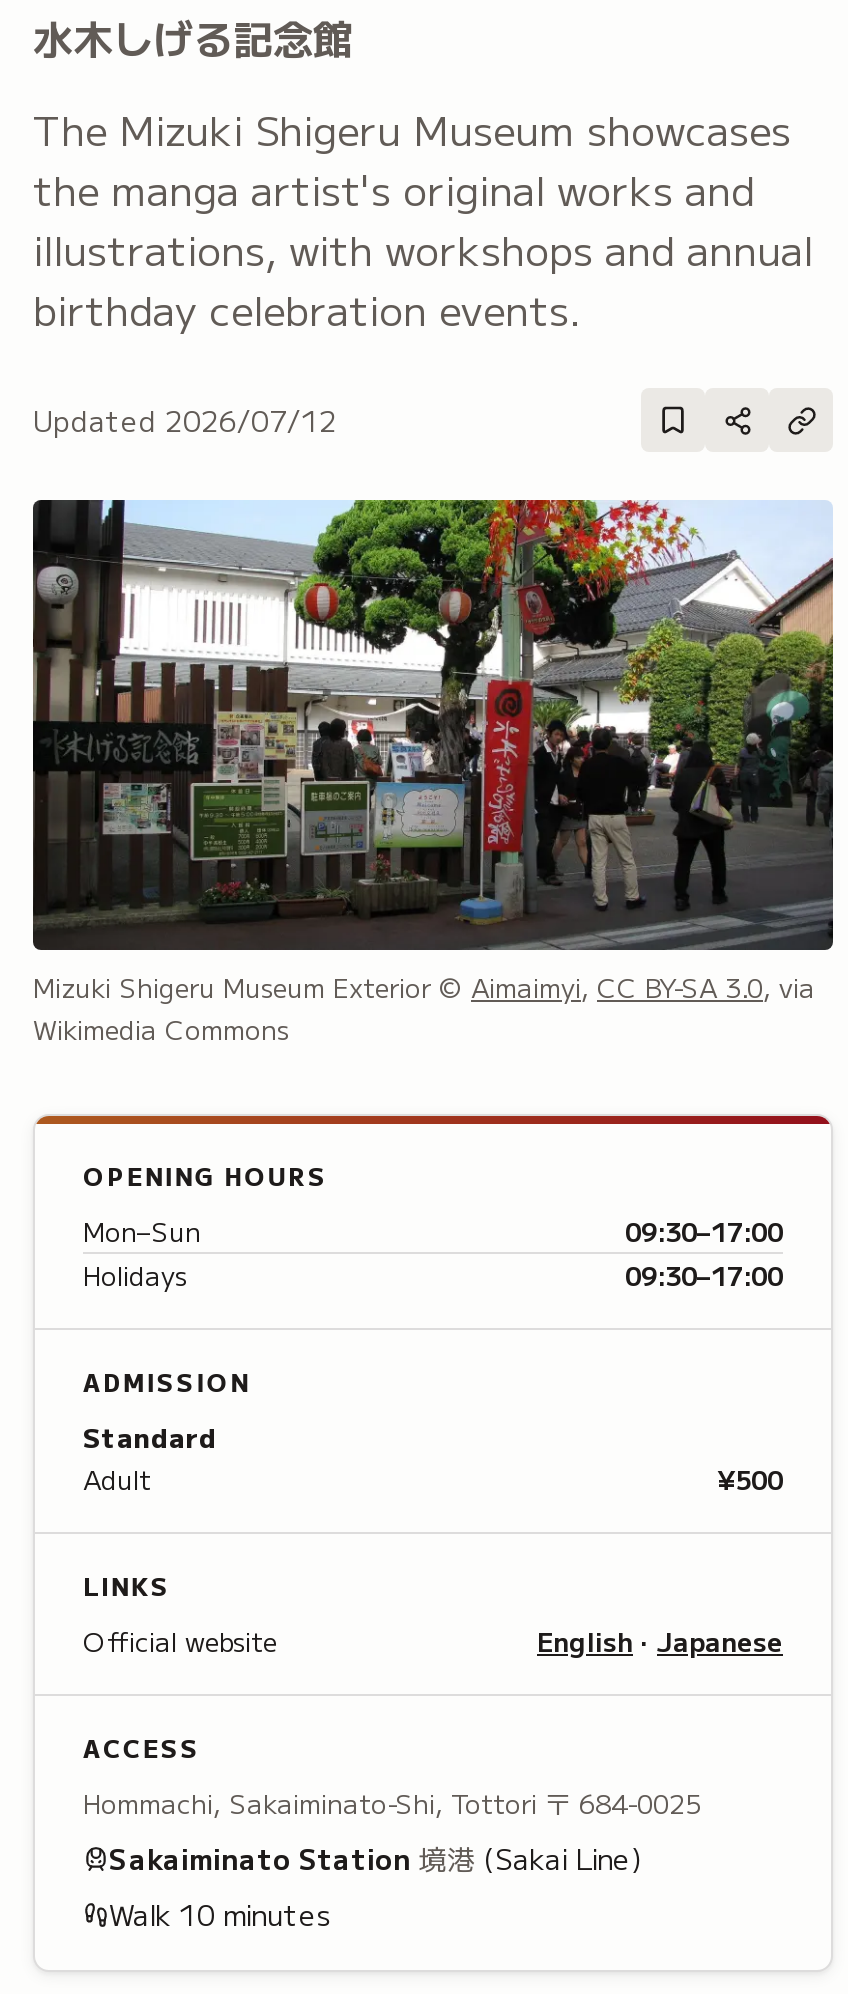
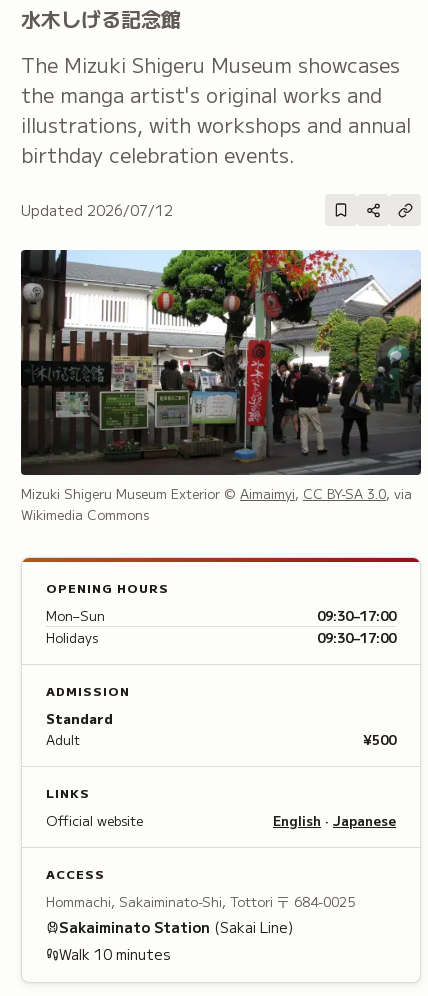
[109,1838,641,1878] Sakaiminato Station 境港(Sakai Line) -> [59,917,293,937] Sakaiminato Station (Sakai Line)

